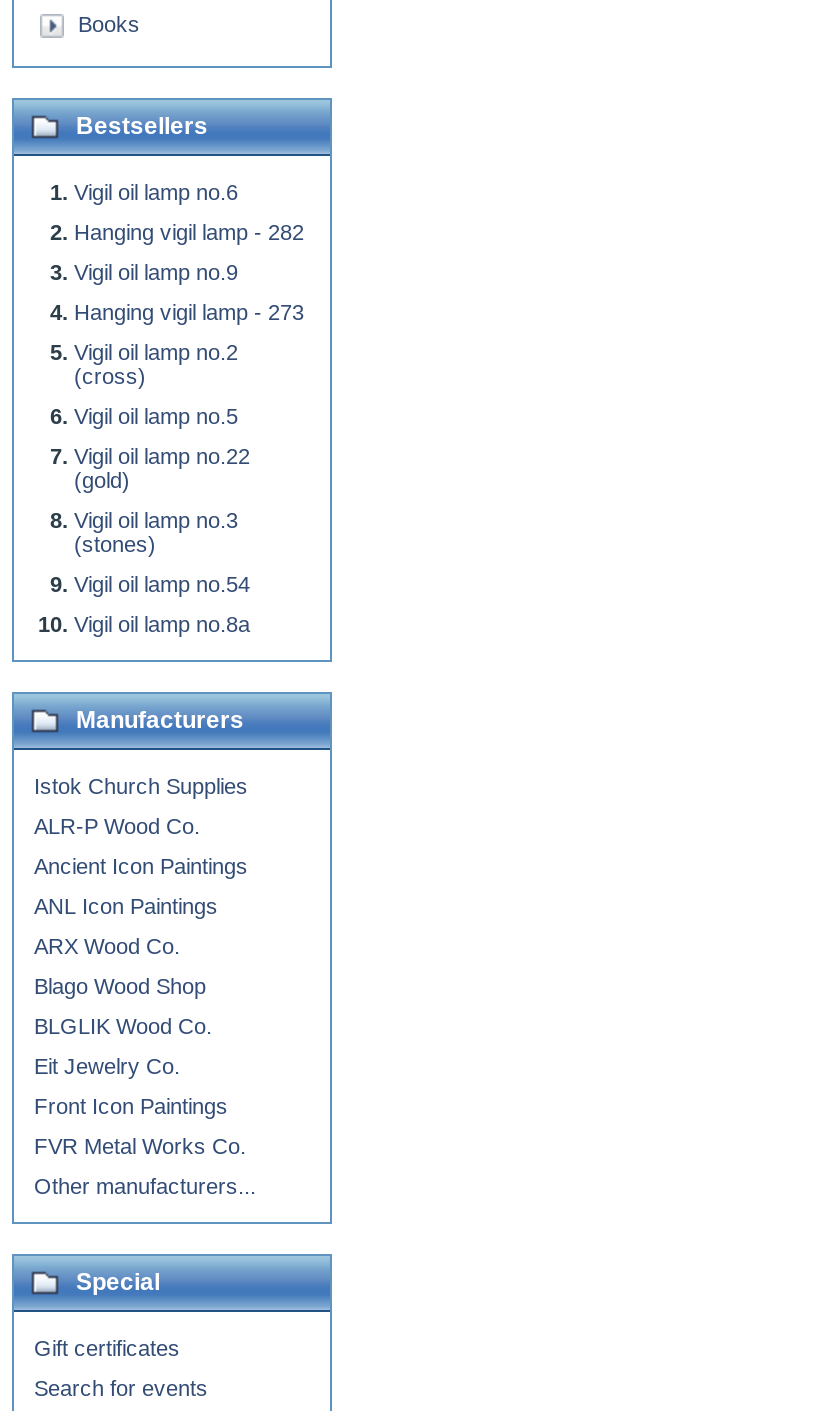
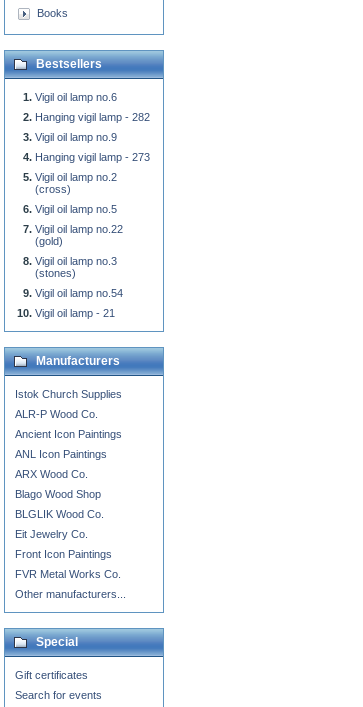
[74,612,250,636] Vigil oil lamp no.8a -> [35,307,115,319] Vigil oil lamp - 21

